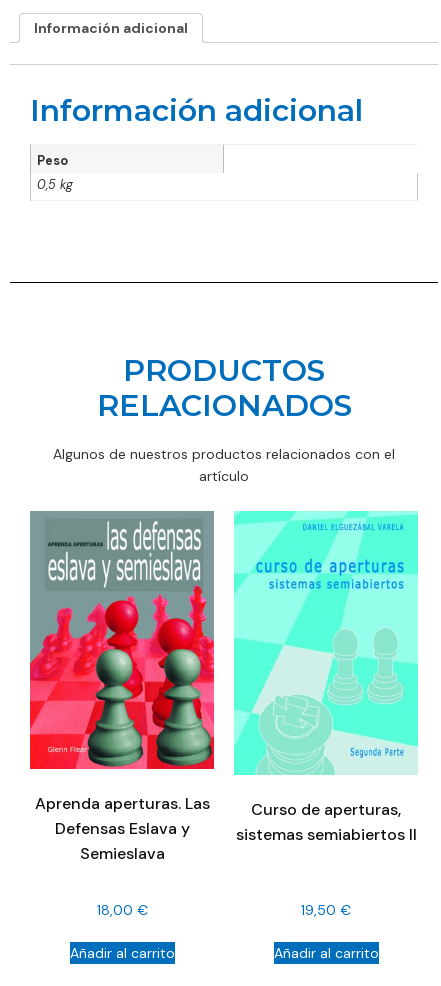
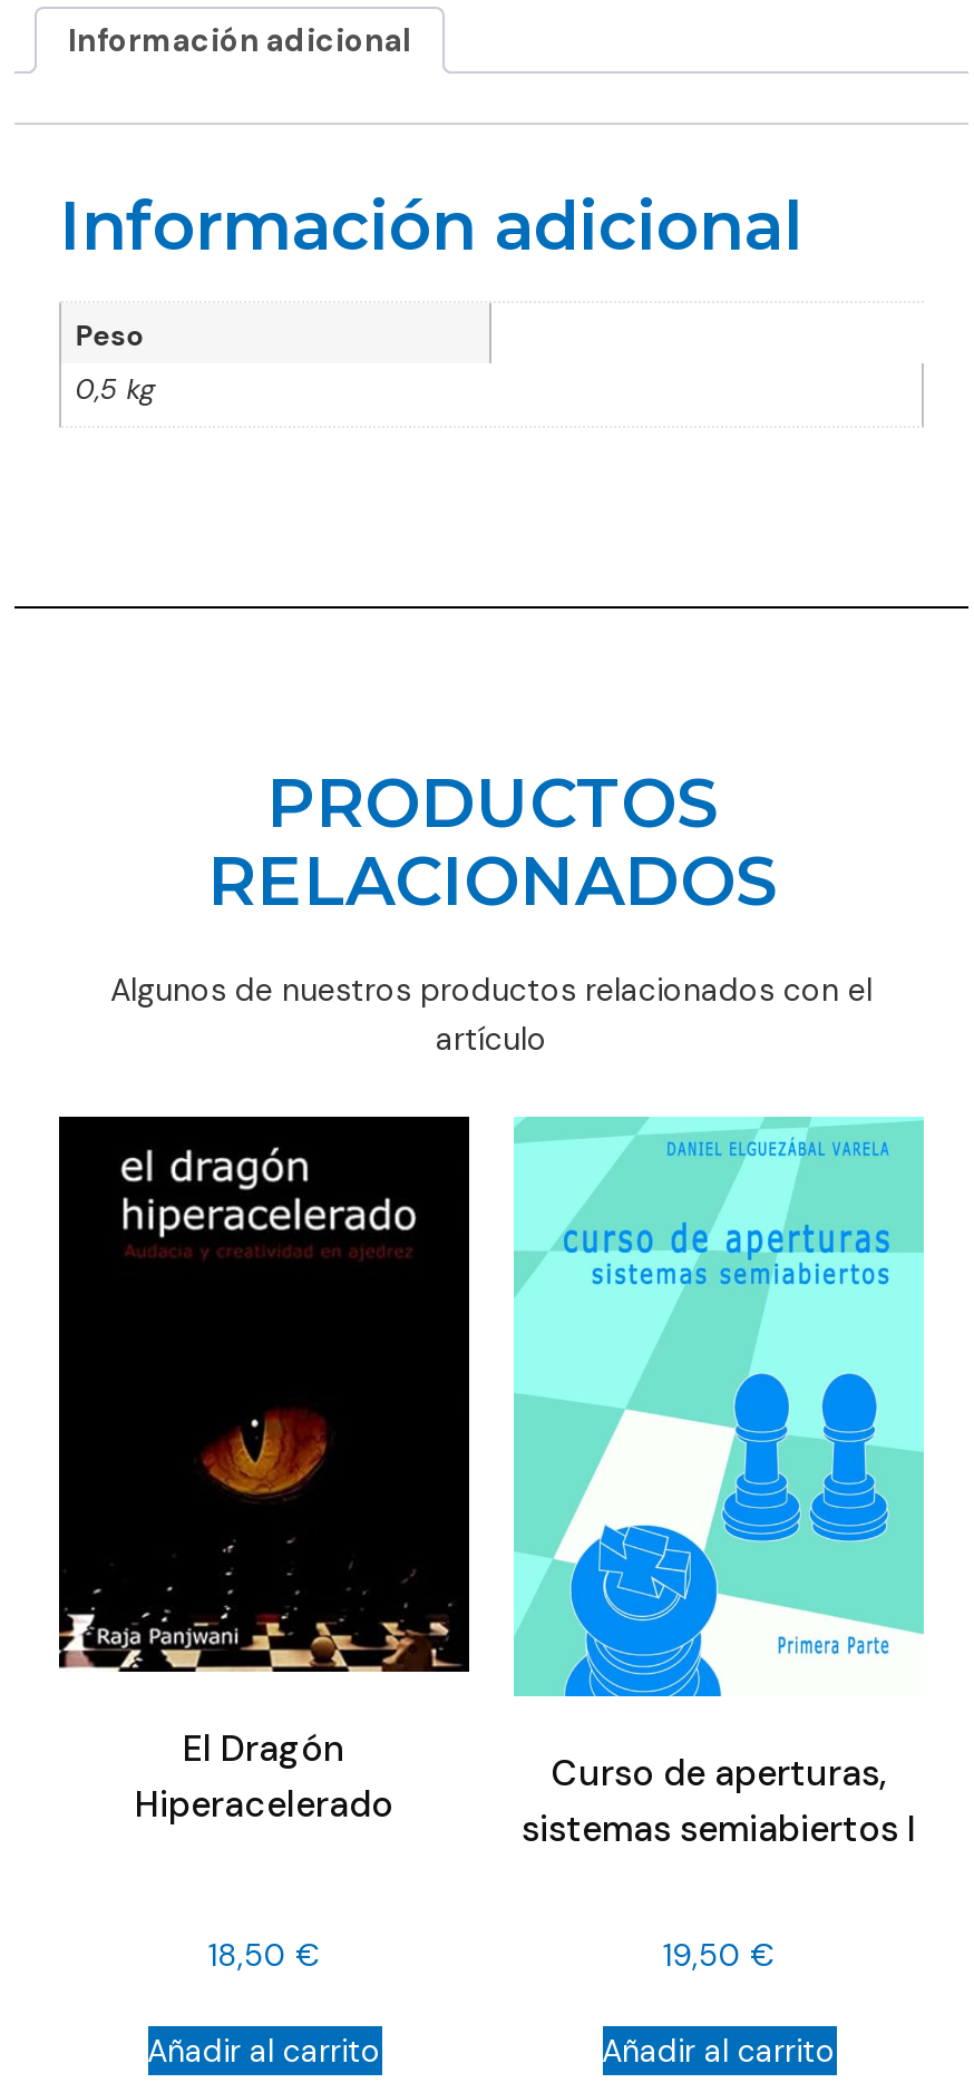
[29,512,215,864] [image] | Aprenda aperturas. Las | Defensas Eslava y | Semieslava -> [57,1117,471,1828] [image] | El Dragón | Hiperacelerado
[236,513,418,776] [image] -> [558,1373,919,1698] [image]
[235,824,416,845] sistemas semiabiertos II -> [522,1805,916,1852] sistemas semiabiertos I
[96,901,147,919] 18,00 € -> [208,1935,320,1975] 18,50 €

